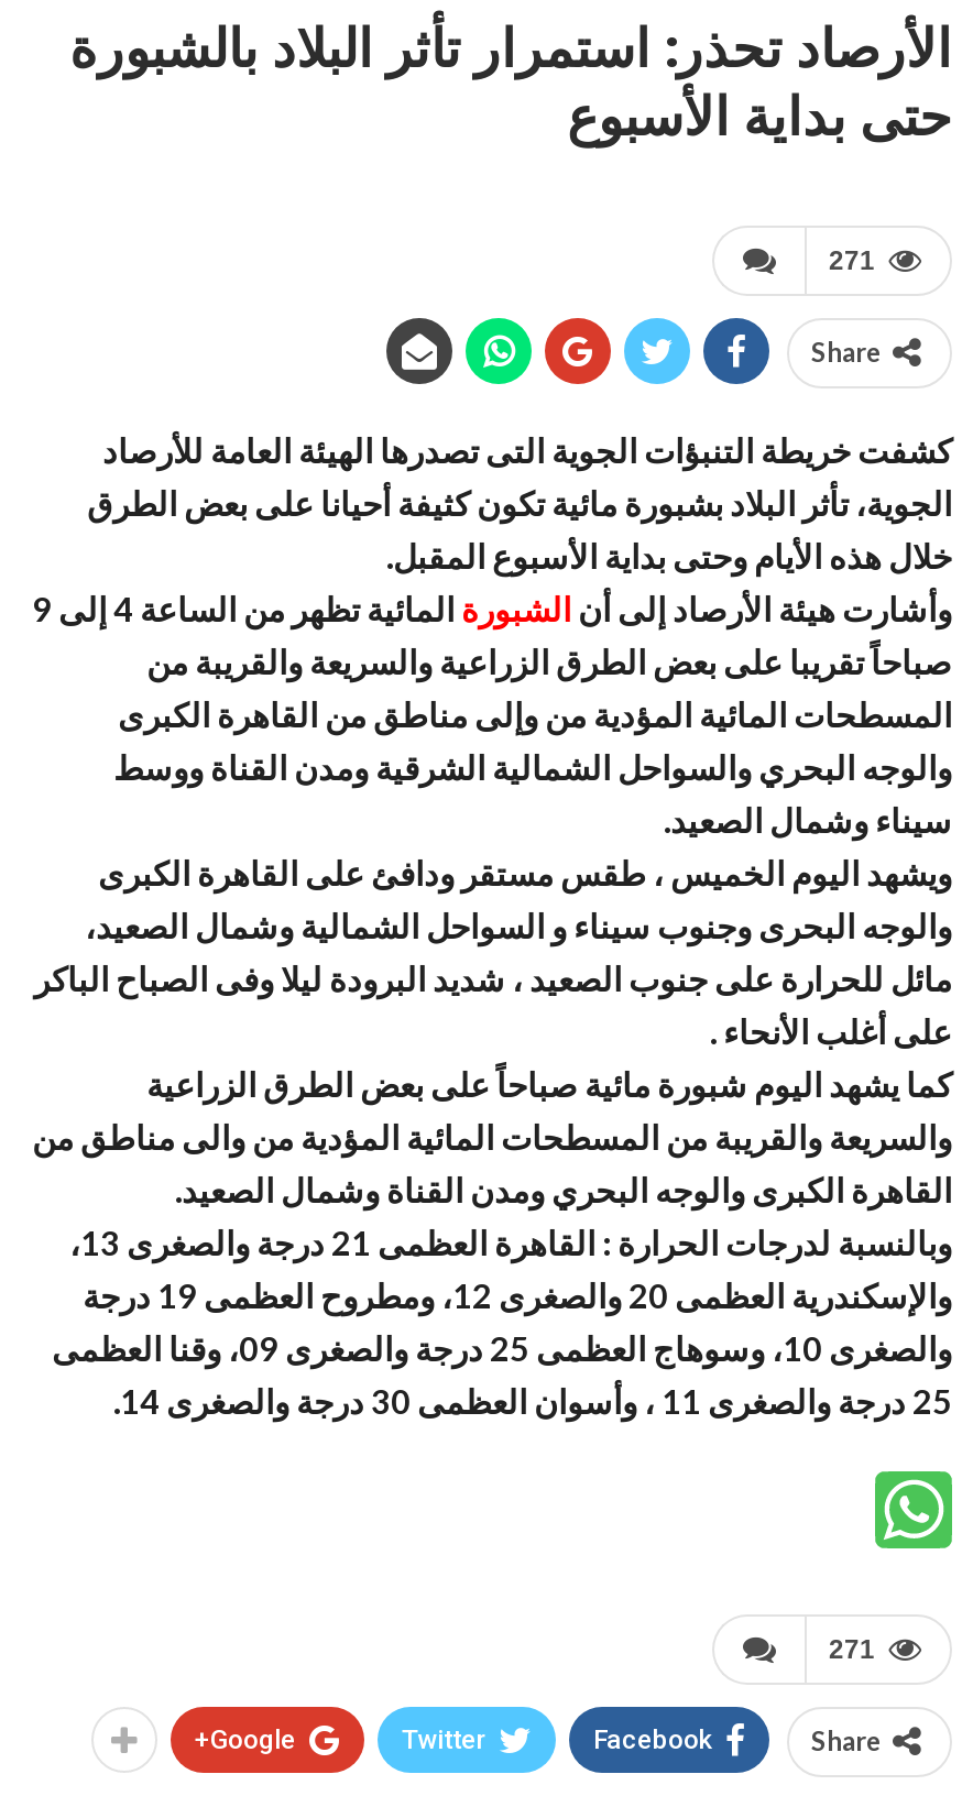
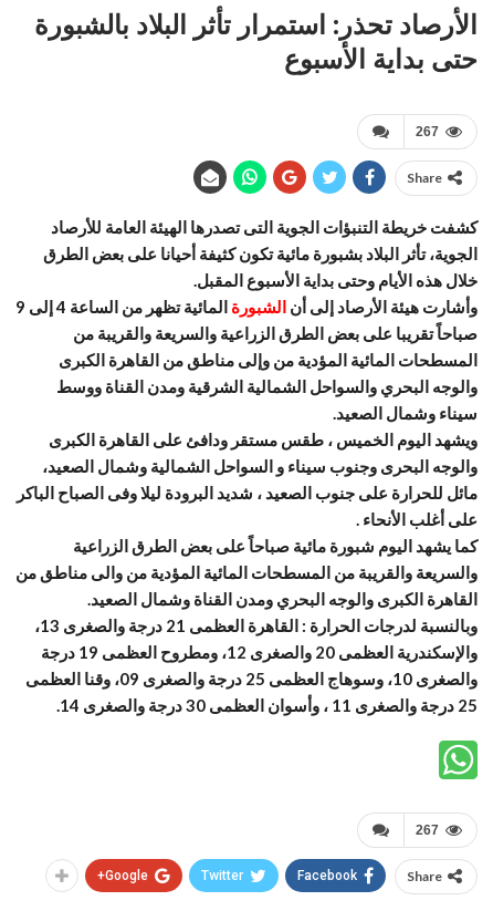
[829,246,875,277] 271 -> [416,124,439,140] 267
[829,1635,875,1665] 271 -> [416,823,439,838] 267

